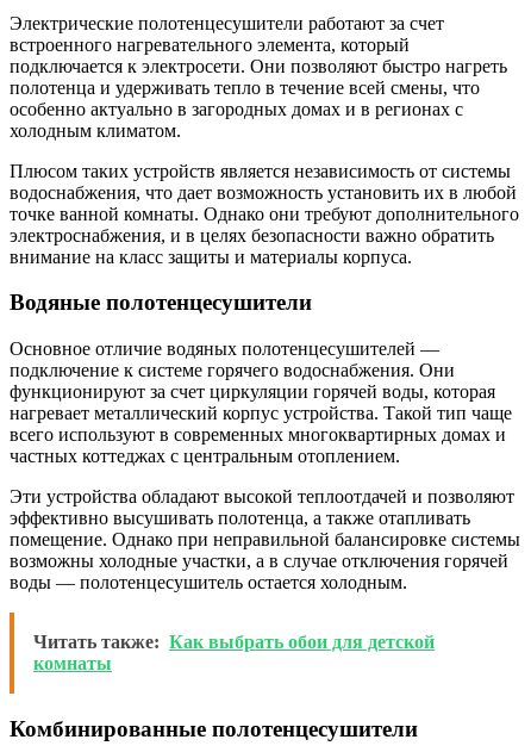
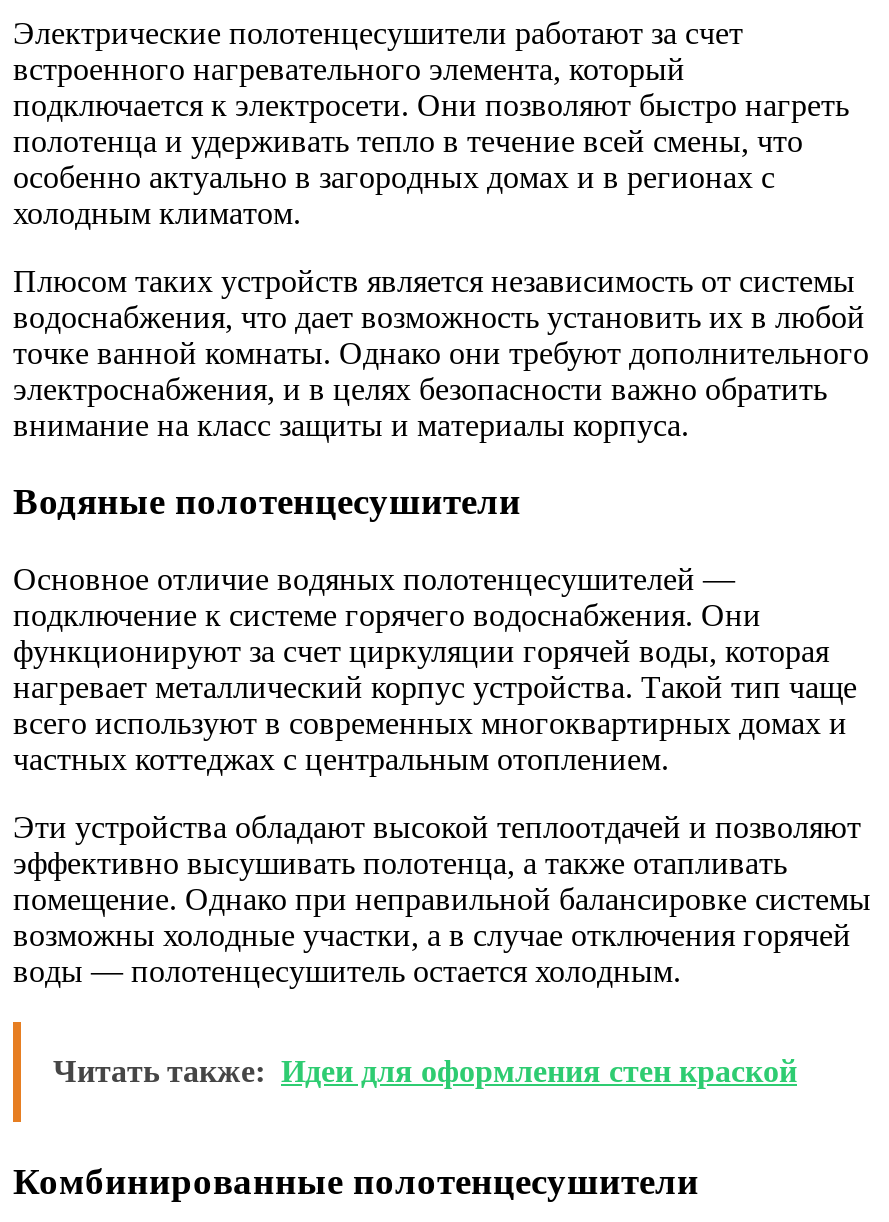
[33,632,435,674] Читать также: Как выбрать обои для детской | комнаты -> [53,1054,797,1088] Читать также: Идеи для оформления стен краской

